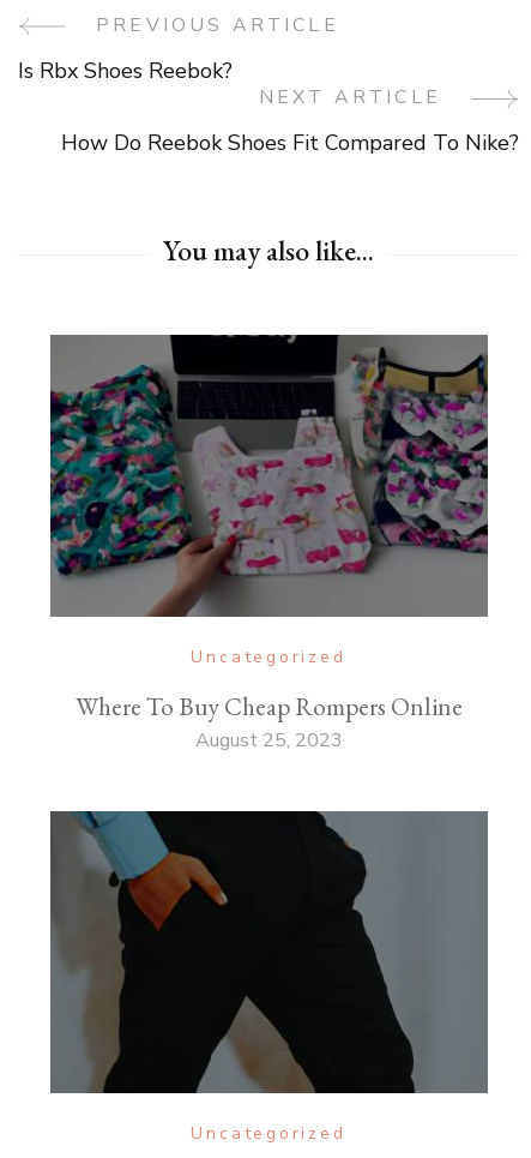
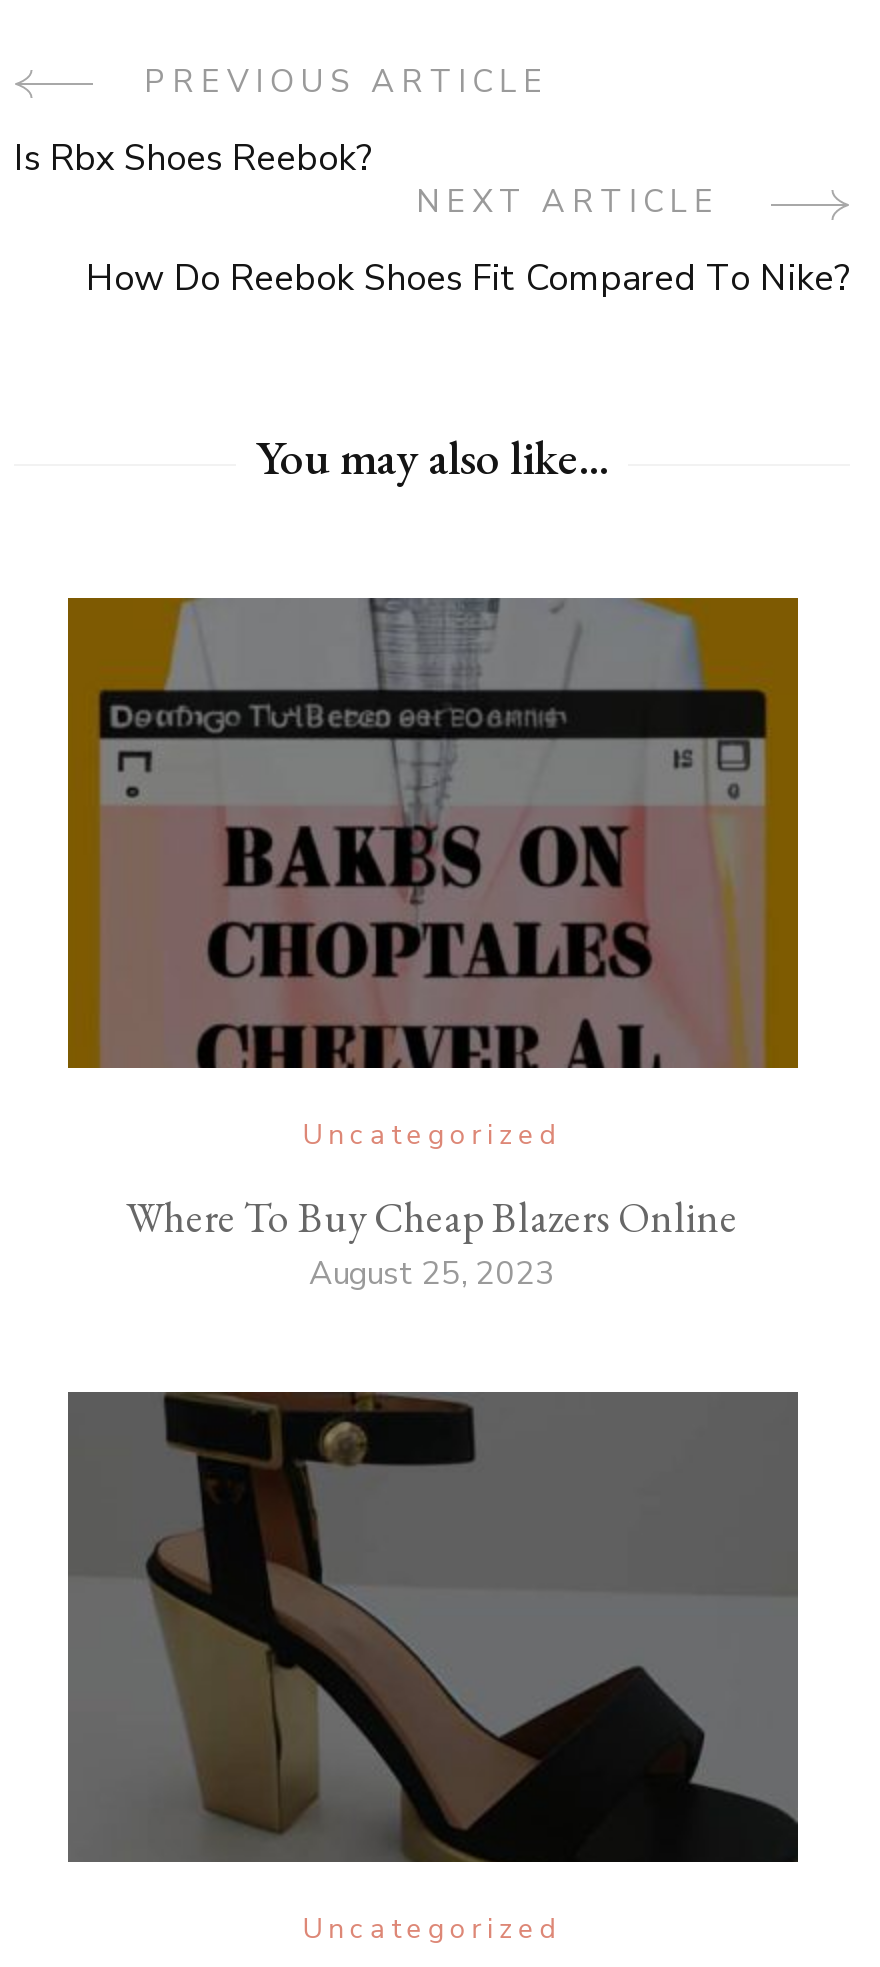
[49,334,489,618] [image] -> [66,596,800,1070] [image]
[75,690,462,723] Where To Buy Cheap Rompers Online -> [126,1190,738,1244] Where To Buy Cheap Blazers Online
[64,811,488,1094] [image] -> [104,1392,798,1864] [image]

